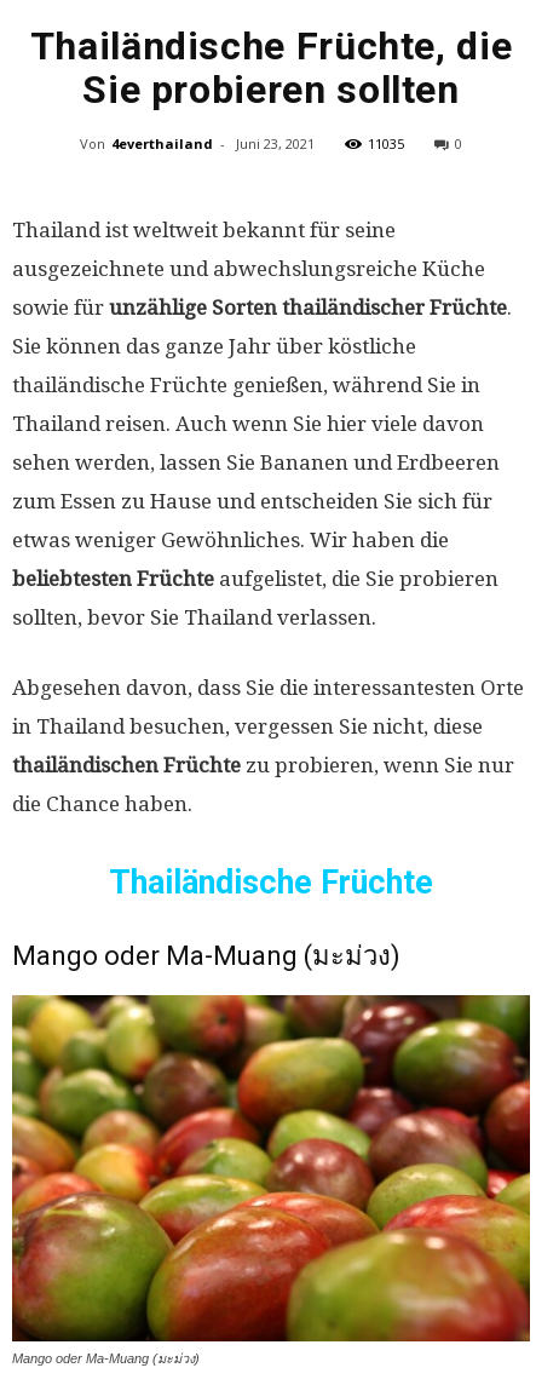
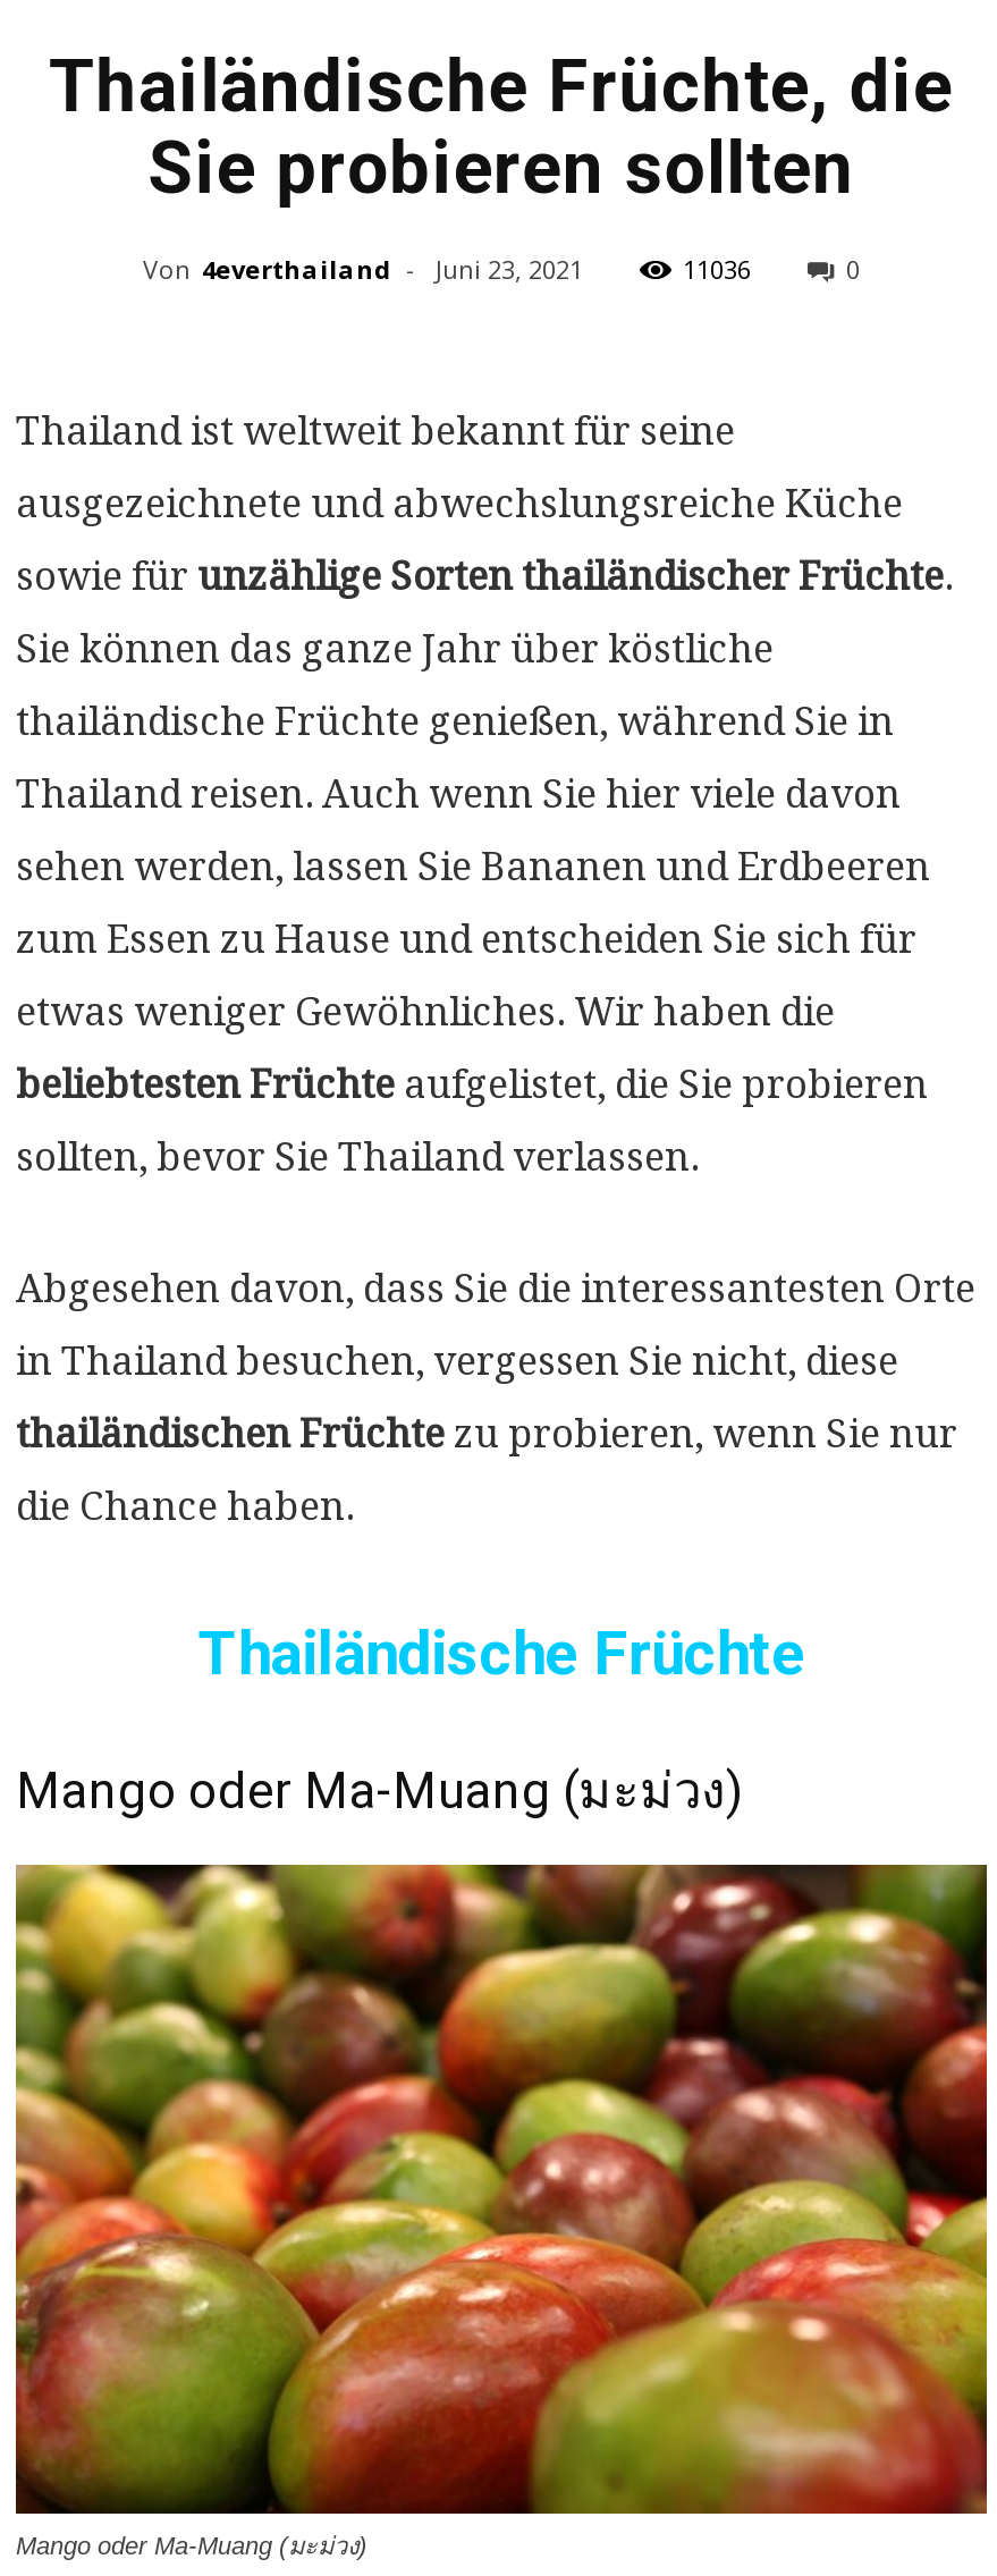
[368,135,404,153] 11035 -> [683,252,751,287] 11036

